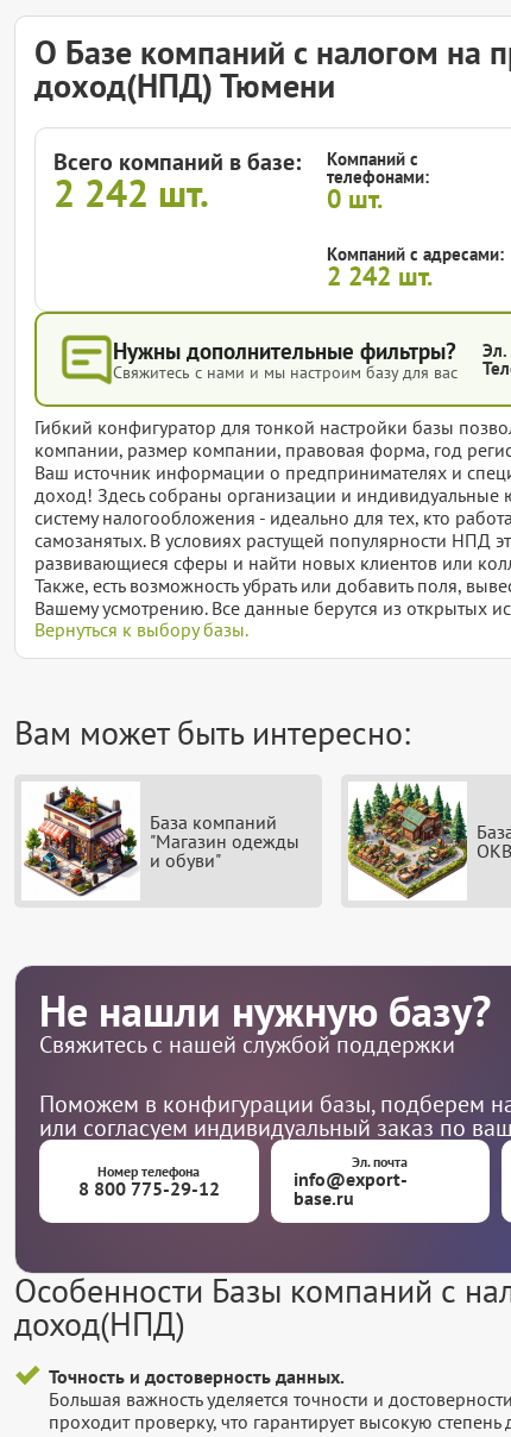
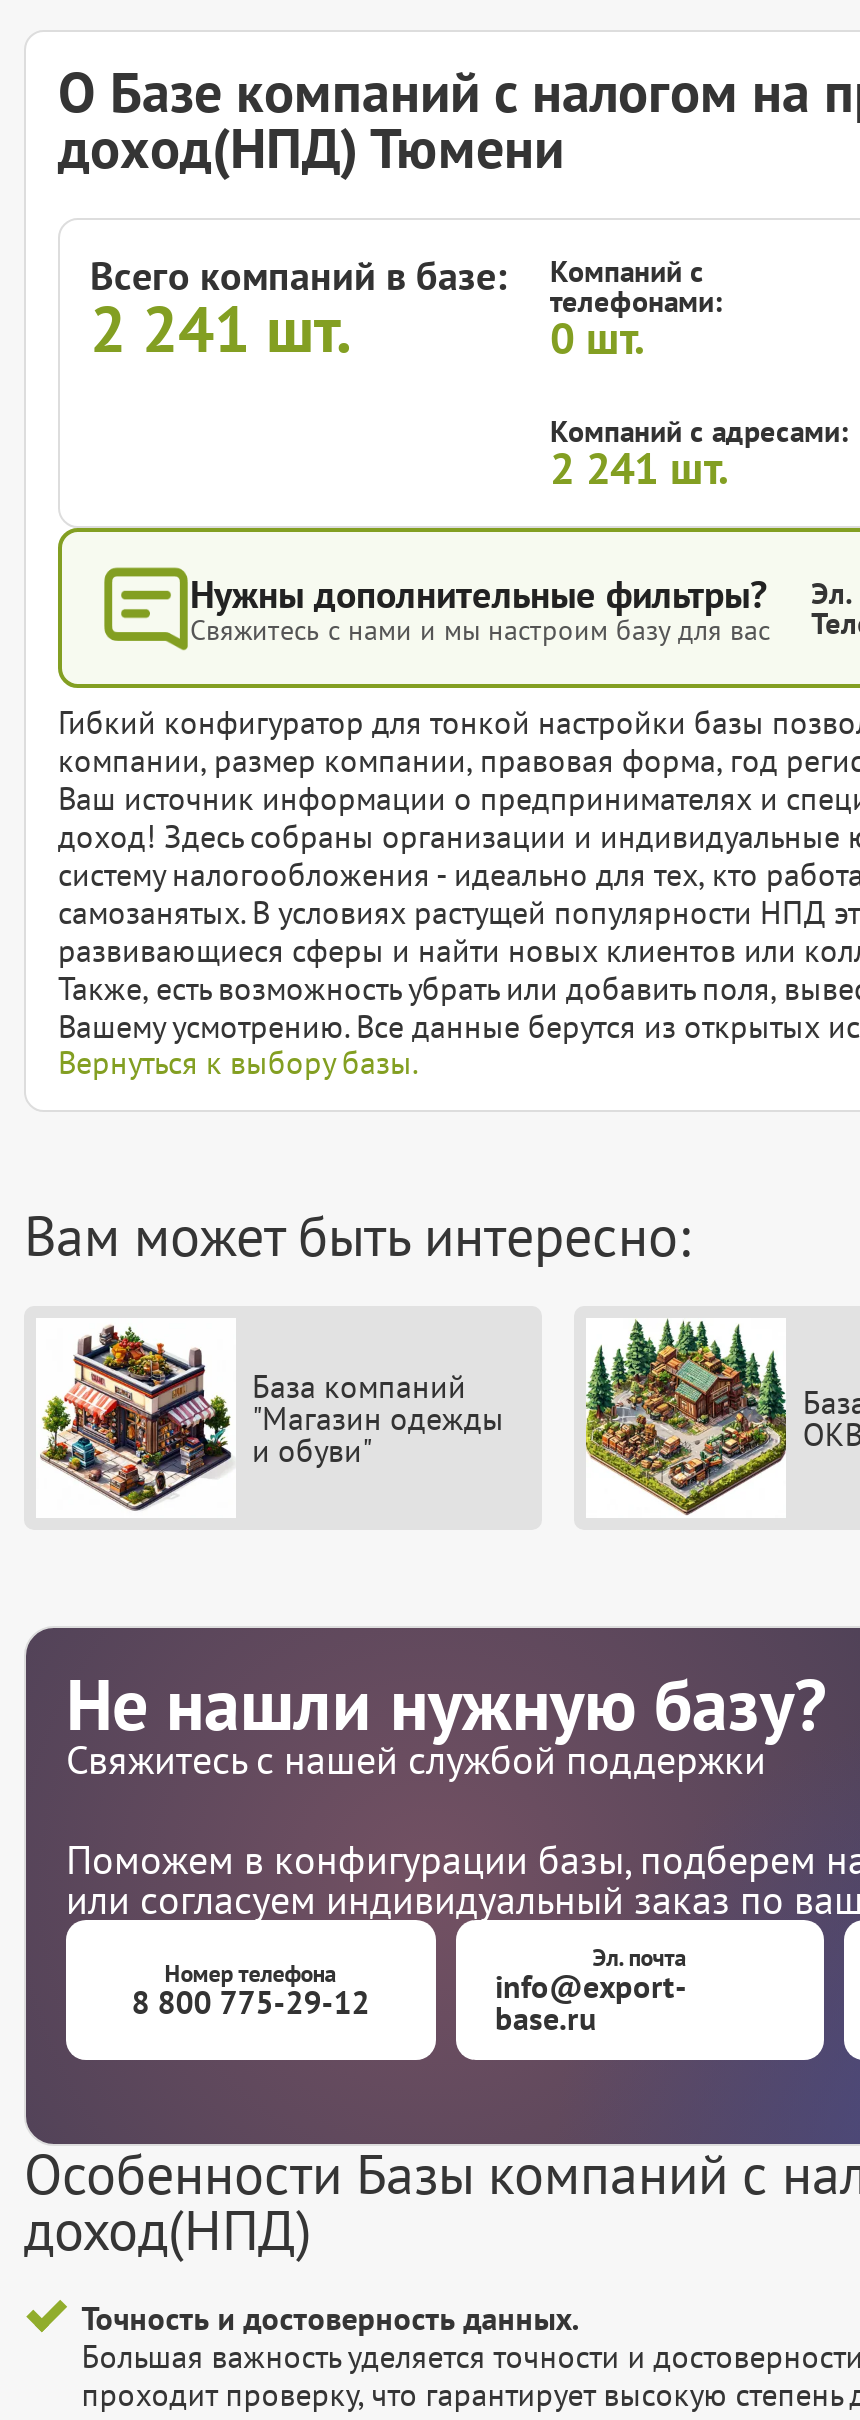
[53,168,209,218] 2 242шт. -> [90,287,352,371] 2 241шт.
[327,259,433,293] 2 242шт. -> [550,440,728,496] 2 241шт.

